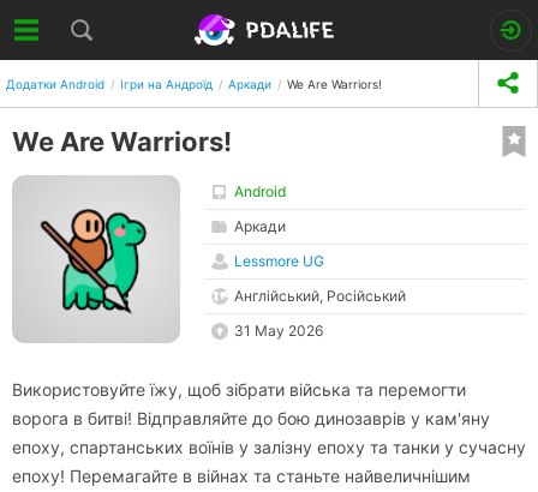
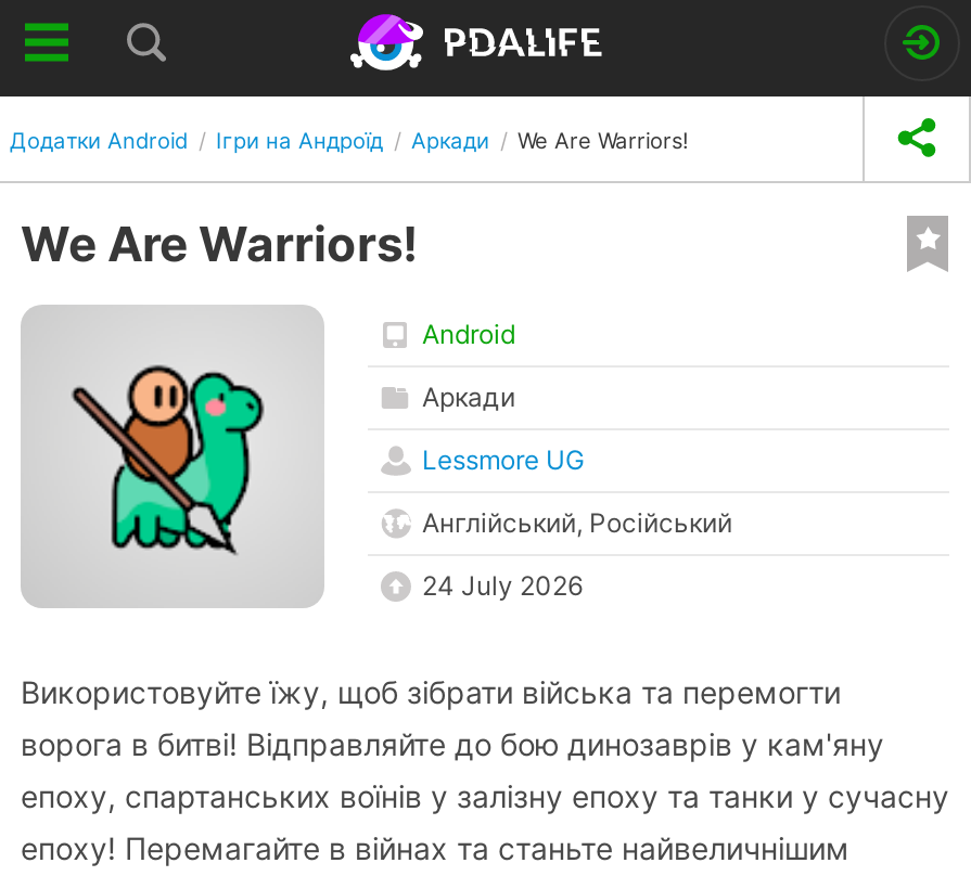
[234,322,324,340] 31 May 2026 -> [422,569,585,602] 24 July 2026

